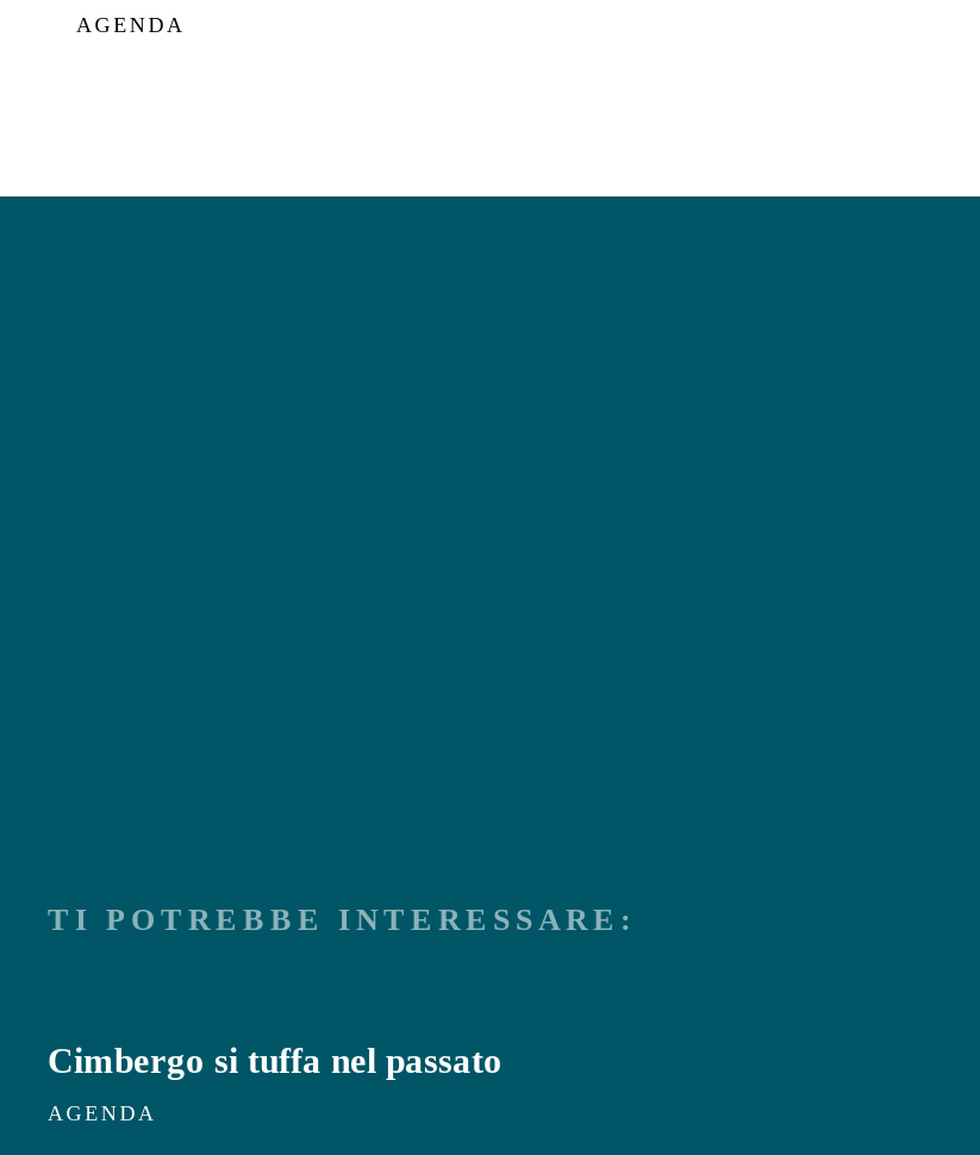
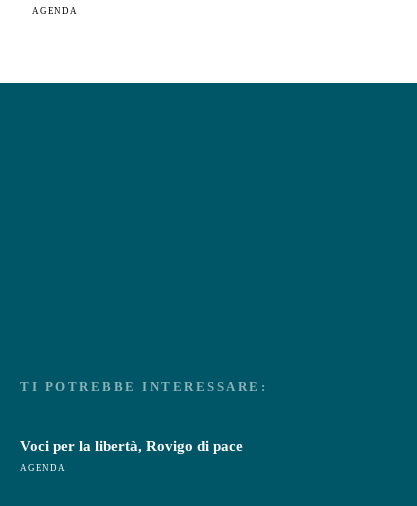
[48,1042,503,1080] Cimbergo si tuffa nel passato -> [20,438,243,454] Voci per la libertà, Rovigo di pace

